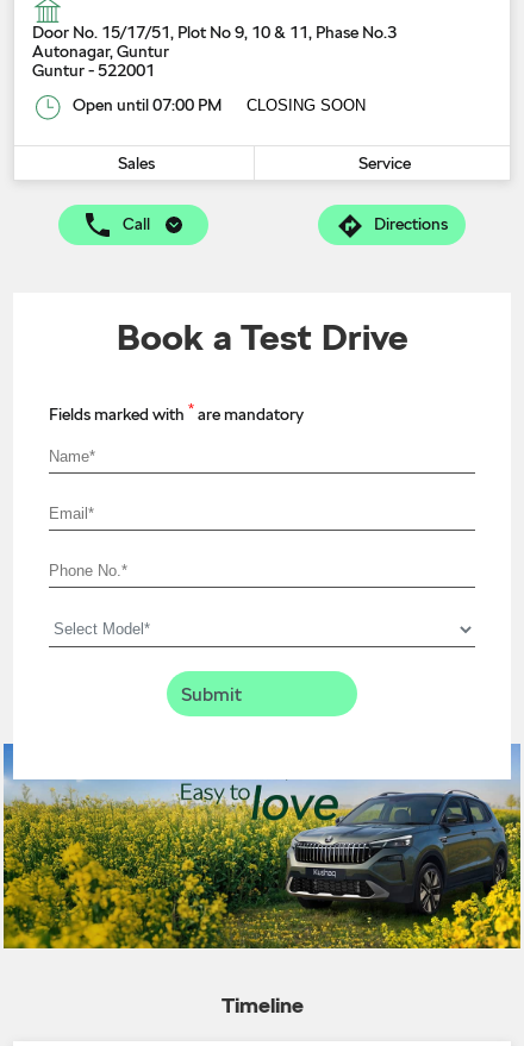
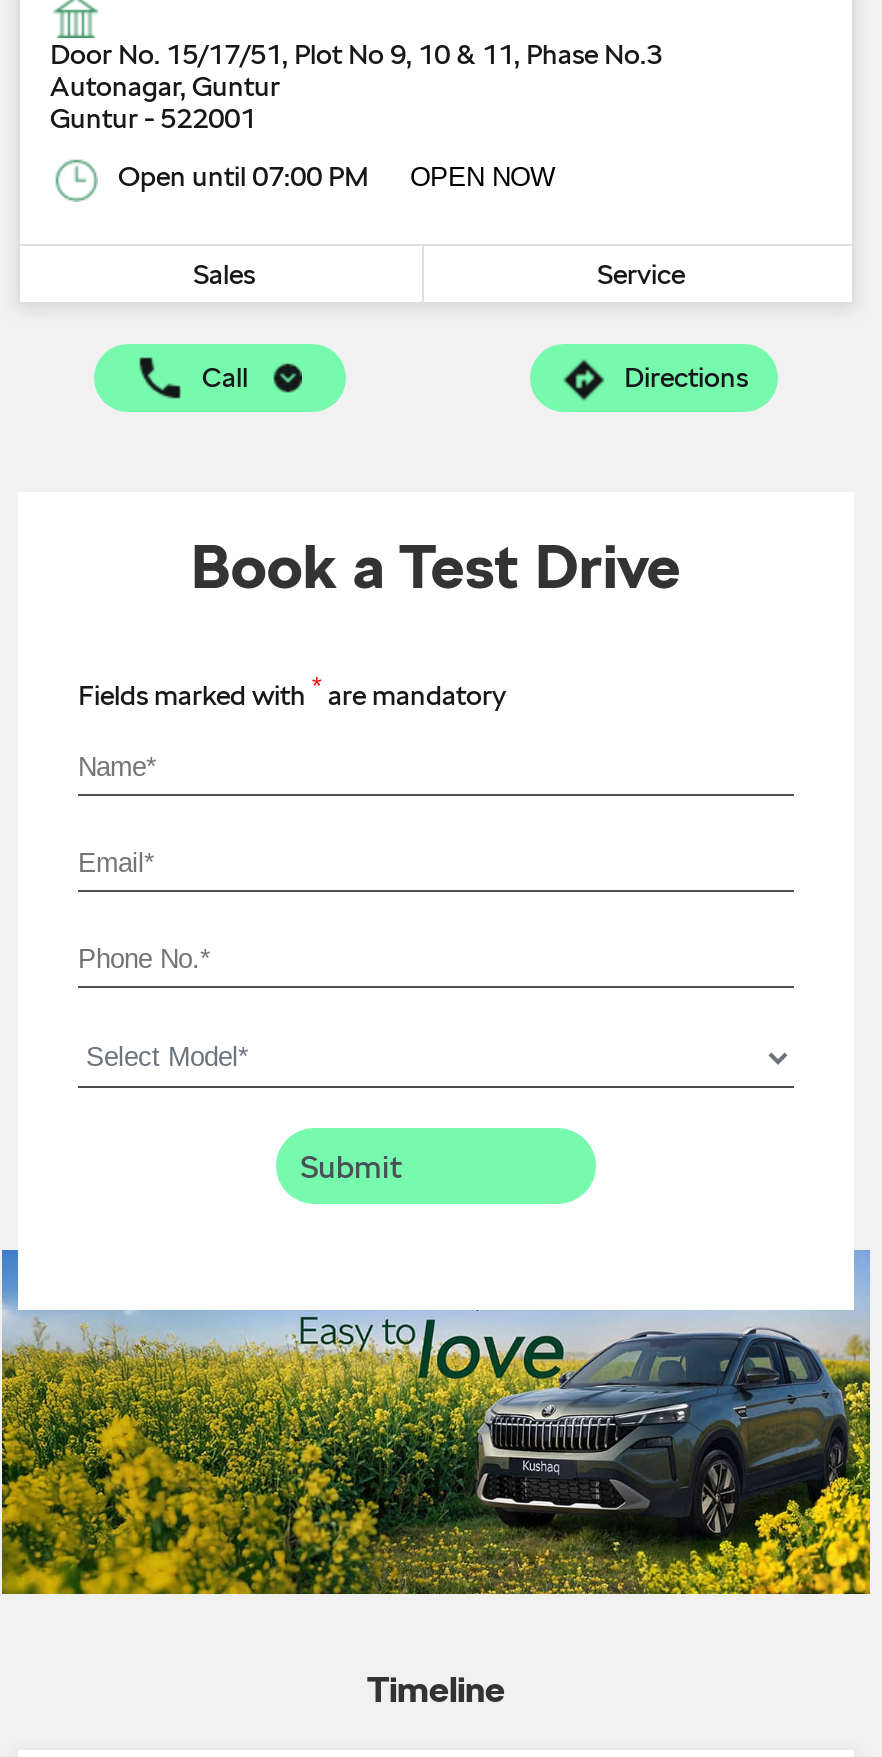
[247,96,366,114] CLOSING SOON -> [410,162,554,192] OPEN NOW

